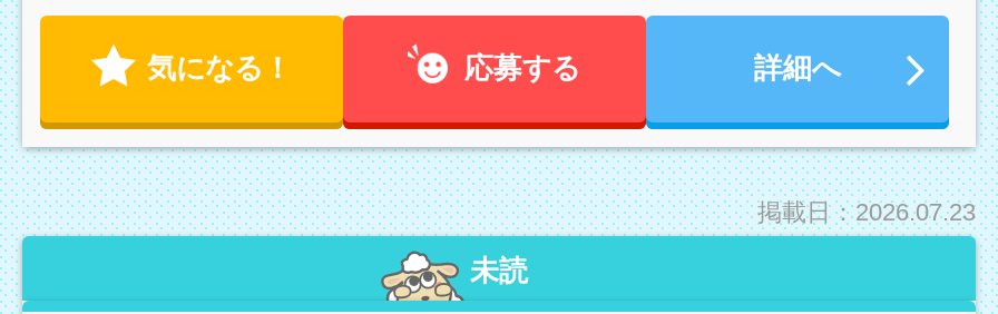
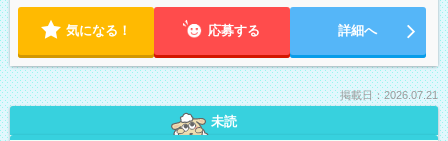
[757,198,976,225] 掲載日：2026.07.23 -> [340,89,438,101] 掲載日：2026.07.21

